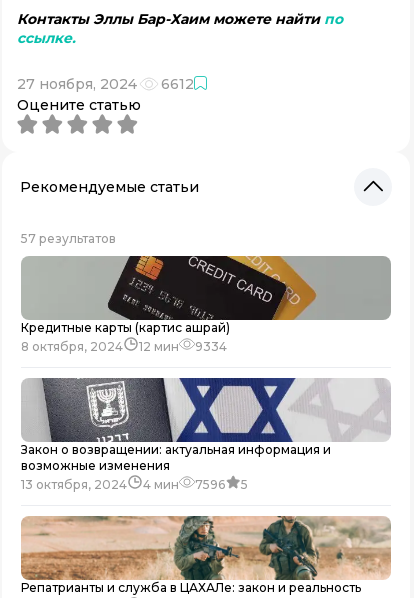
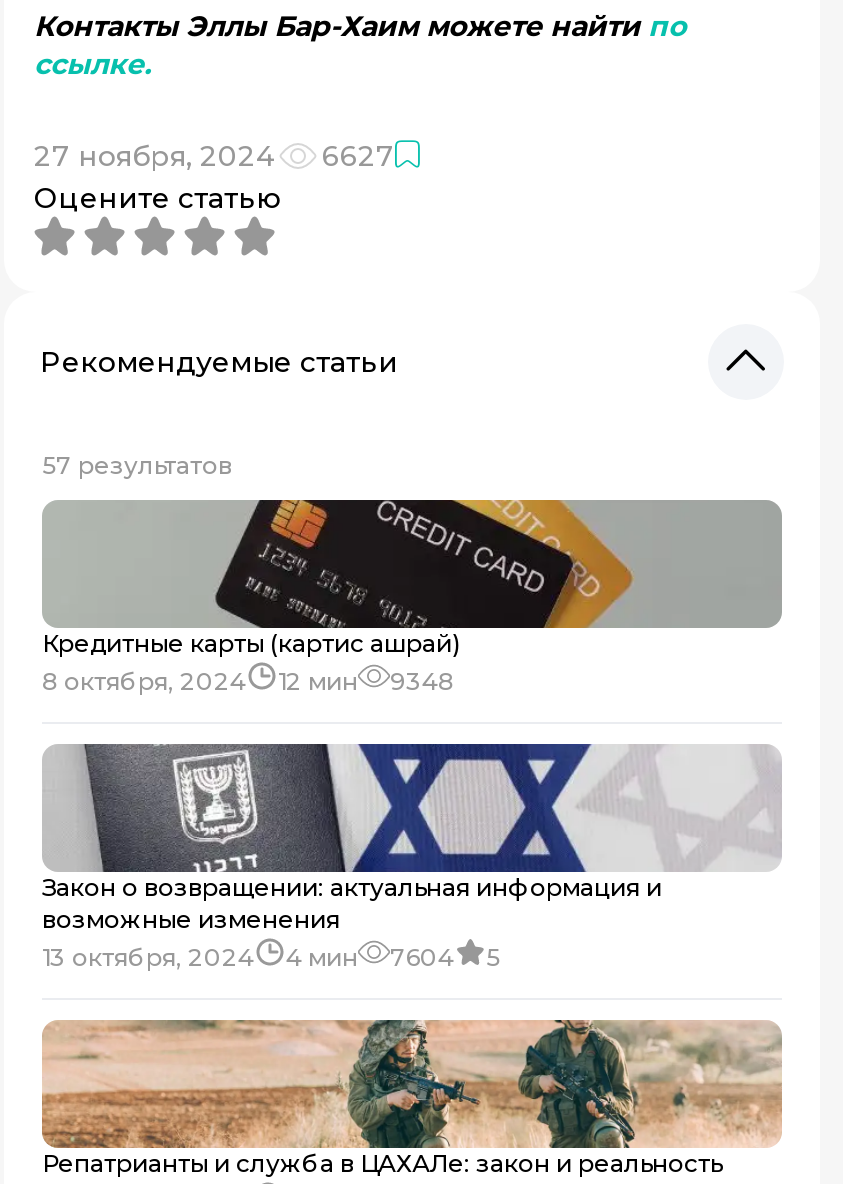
[17,75,194,93] 27 ноября, 2024 6612 -> [34,138,394,174] 27 ноября, 2024 6627
[195,339,227,354] 9334 -> [390,666,454,696] 9348
[195,477,225,492] 7596 -> [390,942,454,972] 7604

